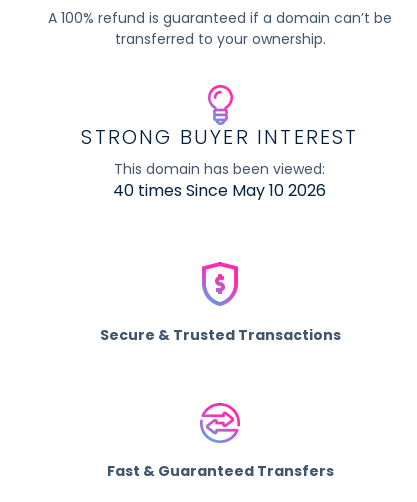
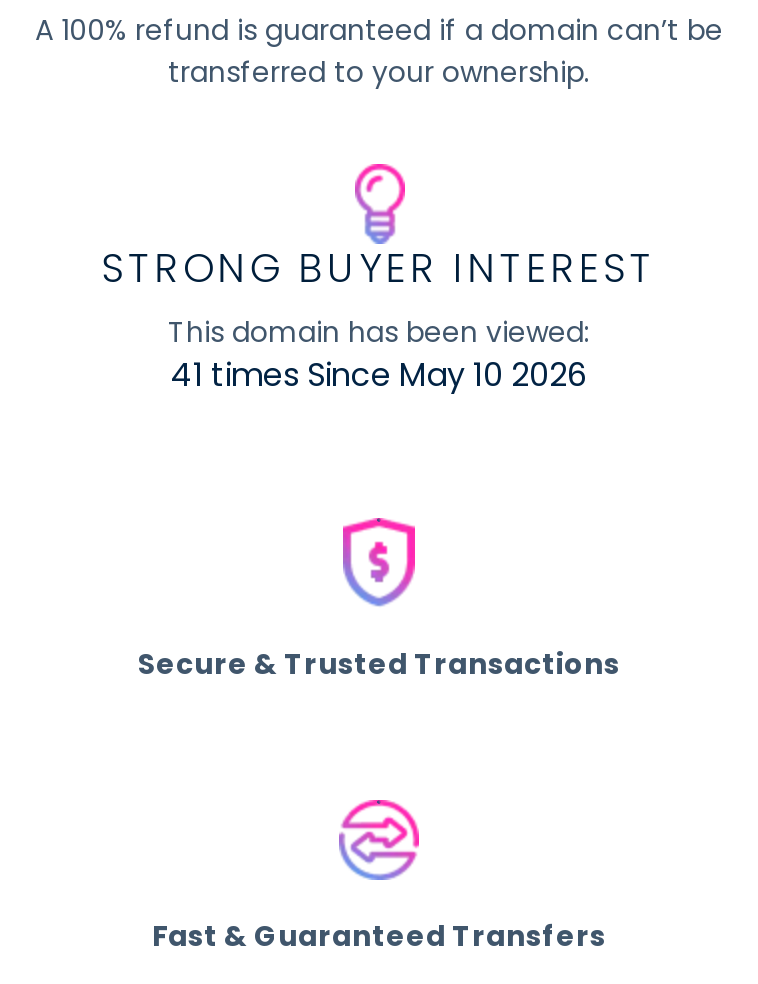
[113,179,326,202] 40 times Since May 10 2026 -> [171,352,587,398] 41 times Since May 10 2026

